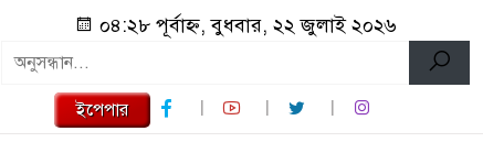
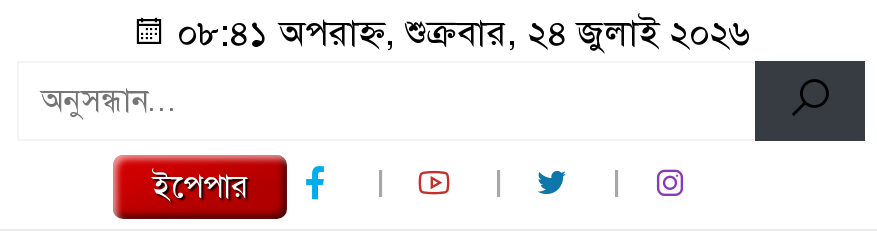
[94,13,397,37] ০৪:২৮ পূর্বাহ্ন, বুধবার, ২২ জুলাই ২০২৬ -> [167,11,751,55] ০৮:৪১ অপরাহ্ন, শুক্রবার, ২৪ জুলাই ২০২৬

